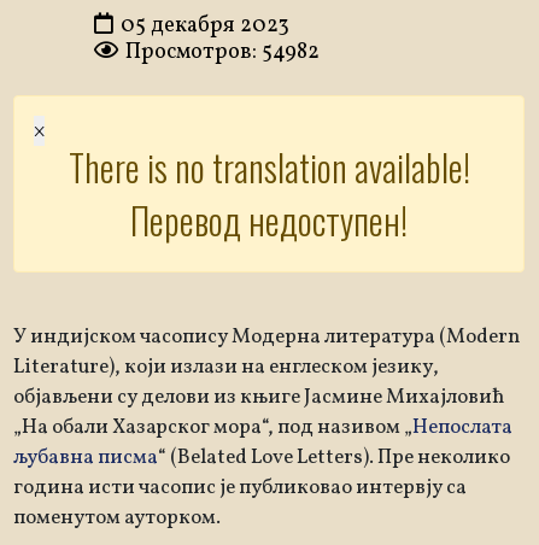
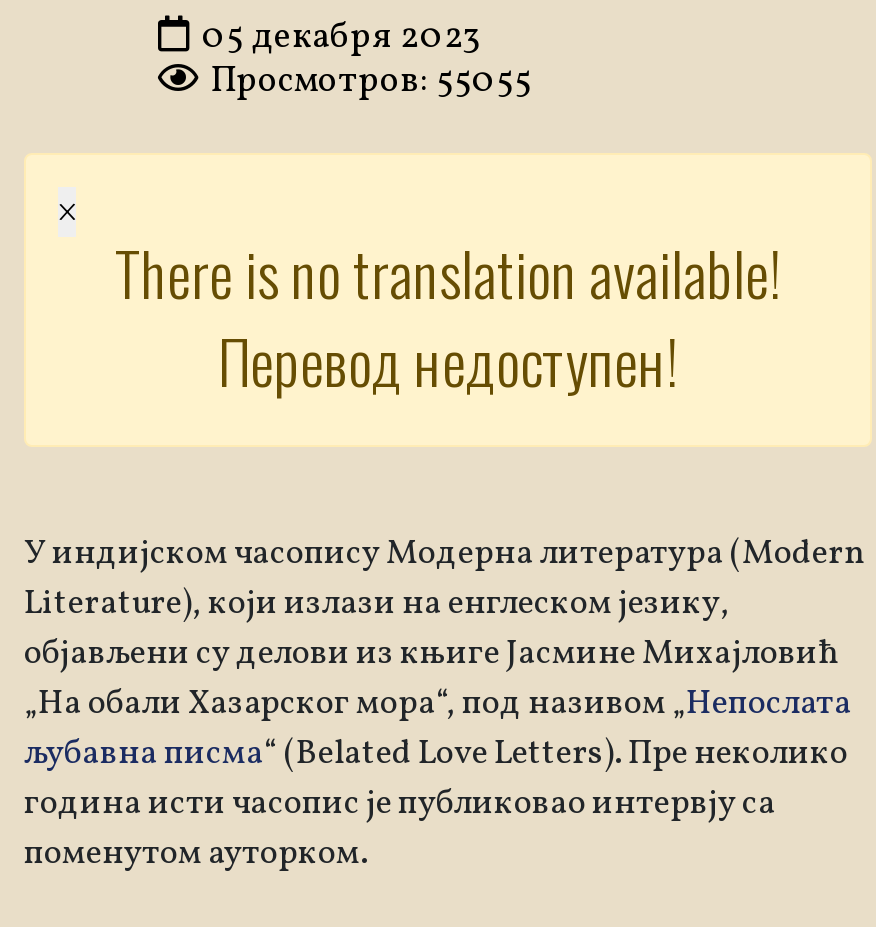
[125,37,320,67] Просмотров: 54982 -> [210,56,532,106] Просмотров: 55055

